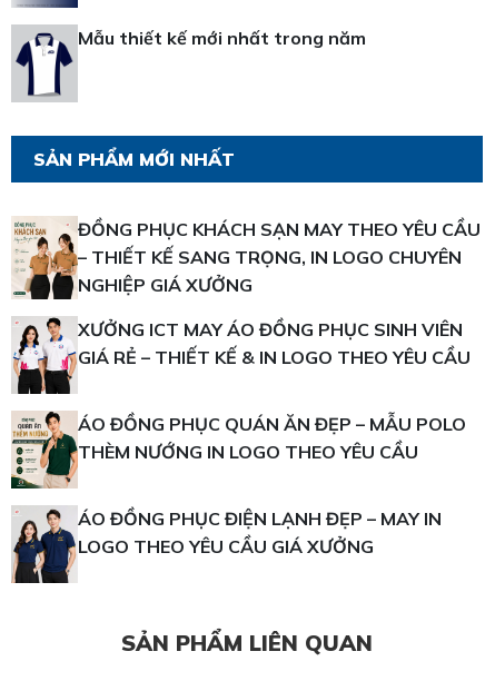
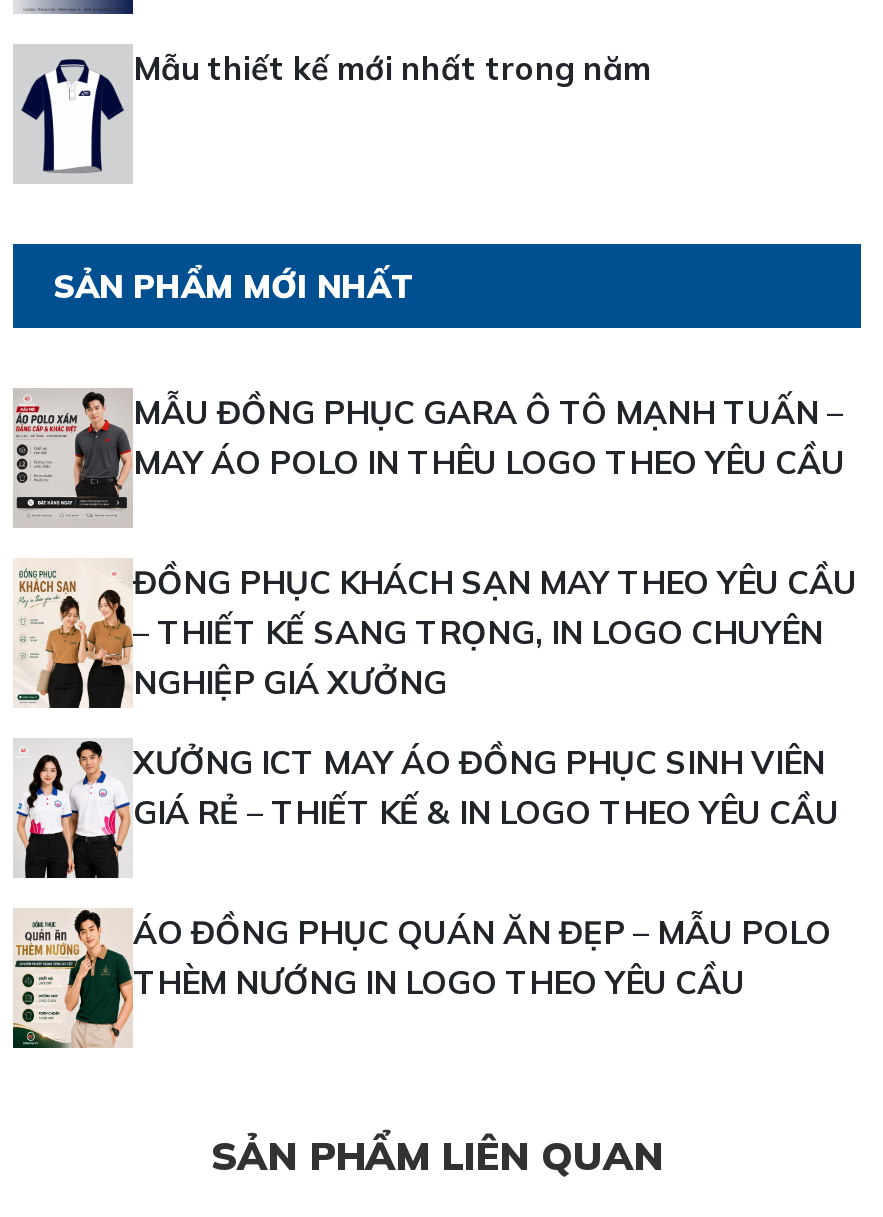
none -> [13,390,845,528] [image] | MẪU ĐỒNG PHỤC GARA Ô TÔ MẠNH TUẤN – | MAY ÁO POLO IN THÊU LOGO THEO YÊU CẦU
moved [11,218,481,463] -> [13,562,857,1003]: [image] | ĐỒNG PHỤC KHÁCH SẠN MAY THEO YÊU CẦU | – THIẾT KẾ SANG TRỌNG, IN LOGO CHUYÊN | NGHIỆP GIÁ XƯỞNG | XƯỞNG ICT MAY ÁO ĐỒNG PHỤC SINH VIÊN | GIÁ RẺ – THIẾT KẾ & IN LOGO THEO YÊU CẦU | ÁO ĐỒNG PHỤC QUÁN ĂN ĐẸP – MẪU POLO | THÈM NƯỚNG IN LOGO THEO YÊU CẦU
[11,507,442,584] [image] | ÁO ĐỒNG PHỤC ĐIỆN LẠNH ĐẸP – MAY IN | LOGO THEO YÊU CẦU GIÁ XƯỞNG -> none

